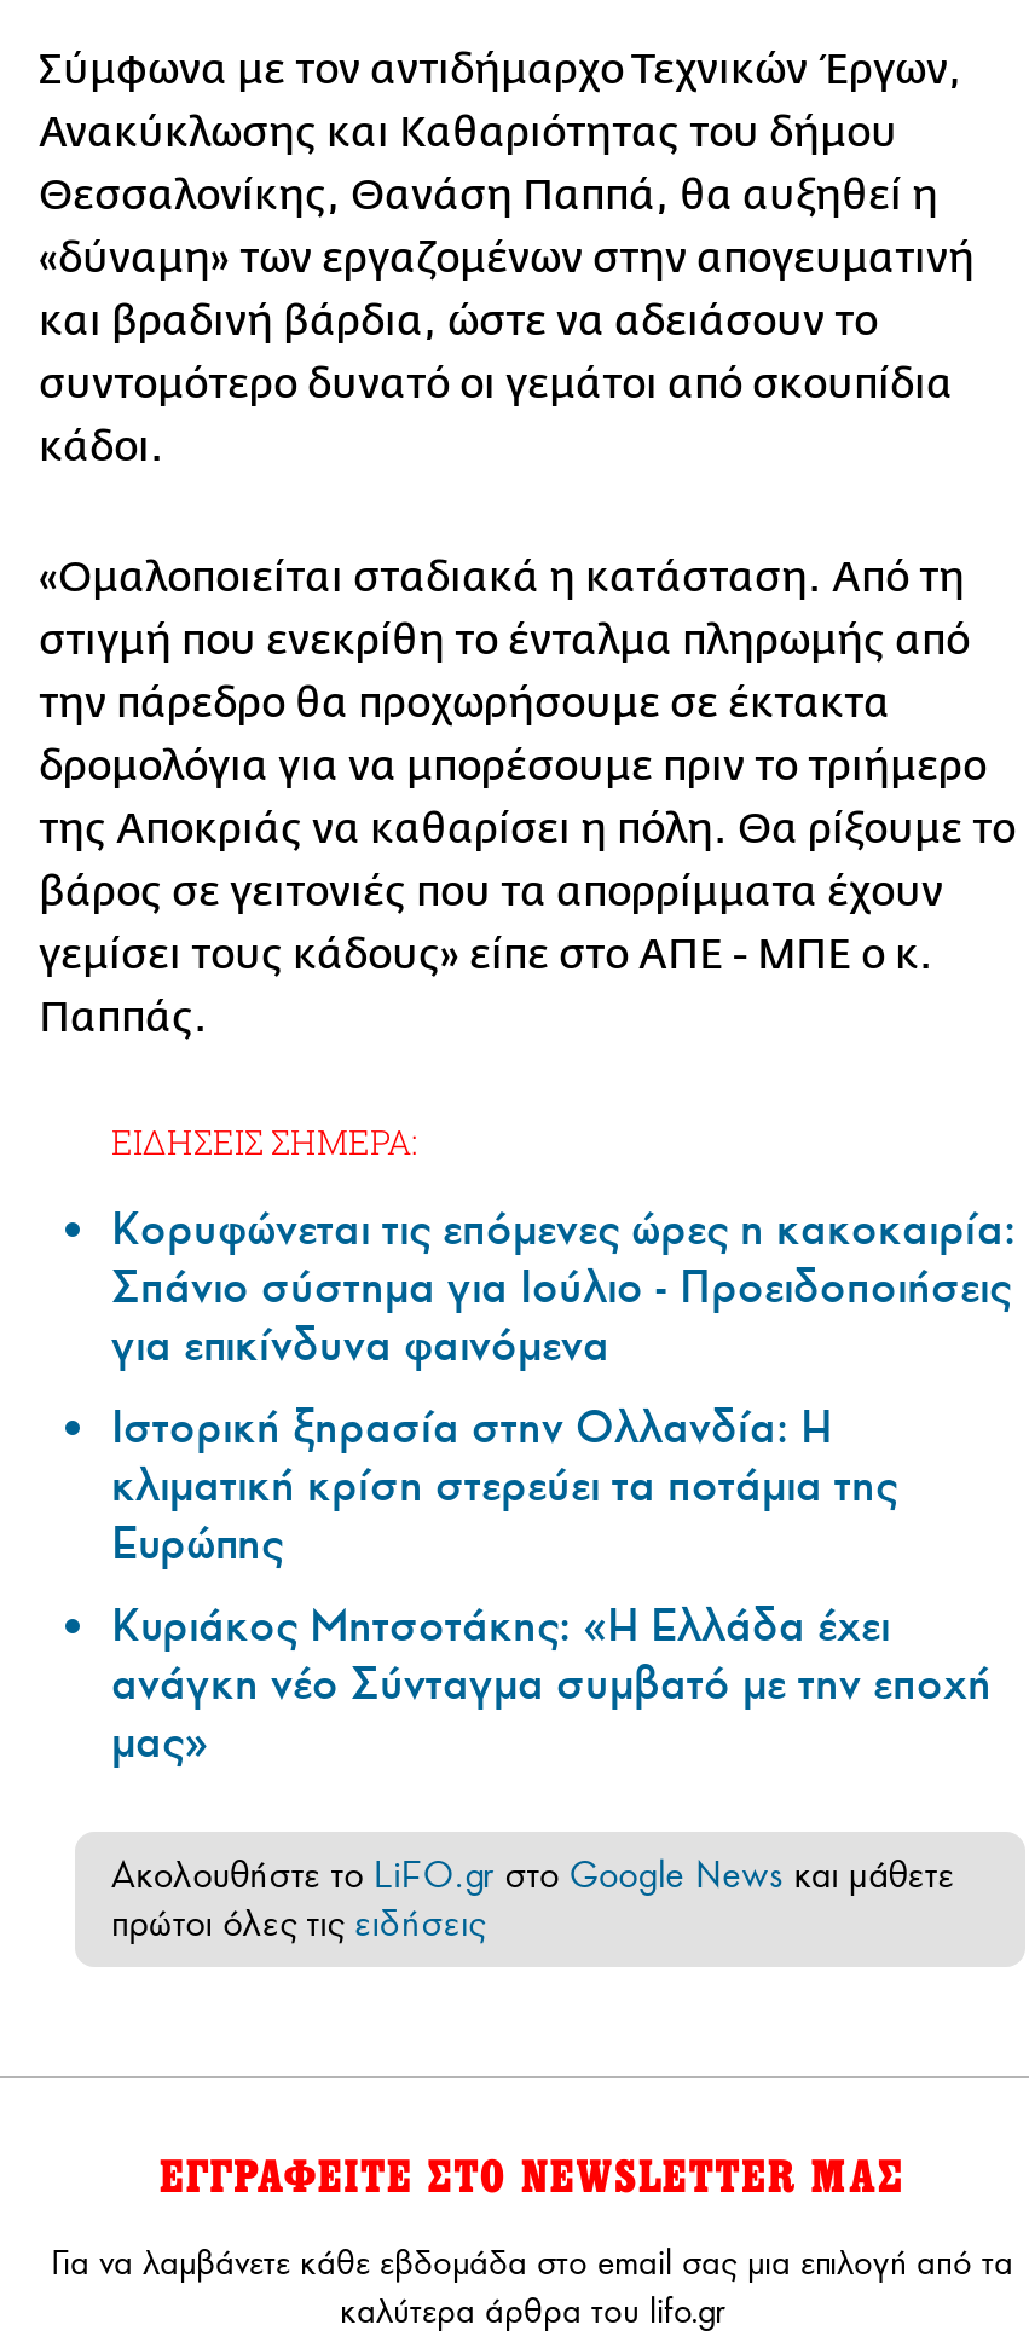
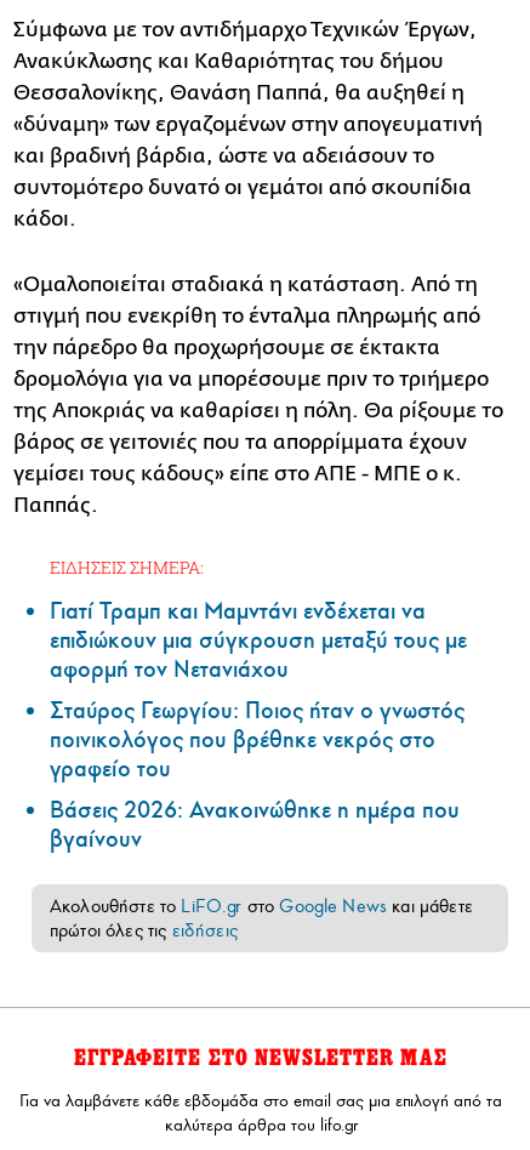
[111,1200,1016,1771] Κορυφώνεται τις επόμενες ώρες η κακοκαιρία: | Σπάνιο σύστημα για Ιούλιο - Προειδοποιήσεις | για επικίνδυνα φαινόμενα | Ιστορική ξηρασία στην Ολλανδία: Η | κλιματική κρίση στερεύει τα ποτάμια της | Ευρώπης | Κυριάκος Μητσοτάκης: «Η Ελλάδα έχει | ανάγκη νέο Σύνταγμα συμβατό με την εποχή | μας» -> [50,596,467,854] Γιατί Τραμπ και Μαμντάνι ενδέχεται να | επιδιώκουν μια σύγκρουση μεταξύ τους με | αφορμή τον Νετανιάχου | Σταύρος Γεωργίου: Ποιος ήταν ο γνωστός | ποινικολόγος που βρέθηκε νεκρός στο | γραφείο του | Βάσεις 2026: Ανακοινώθηκε η ημέρα που | βγαίνουν

